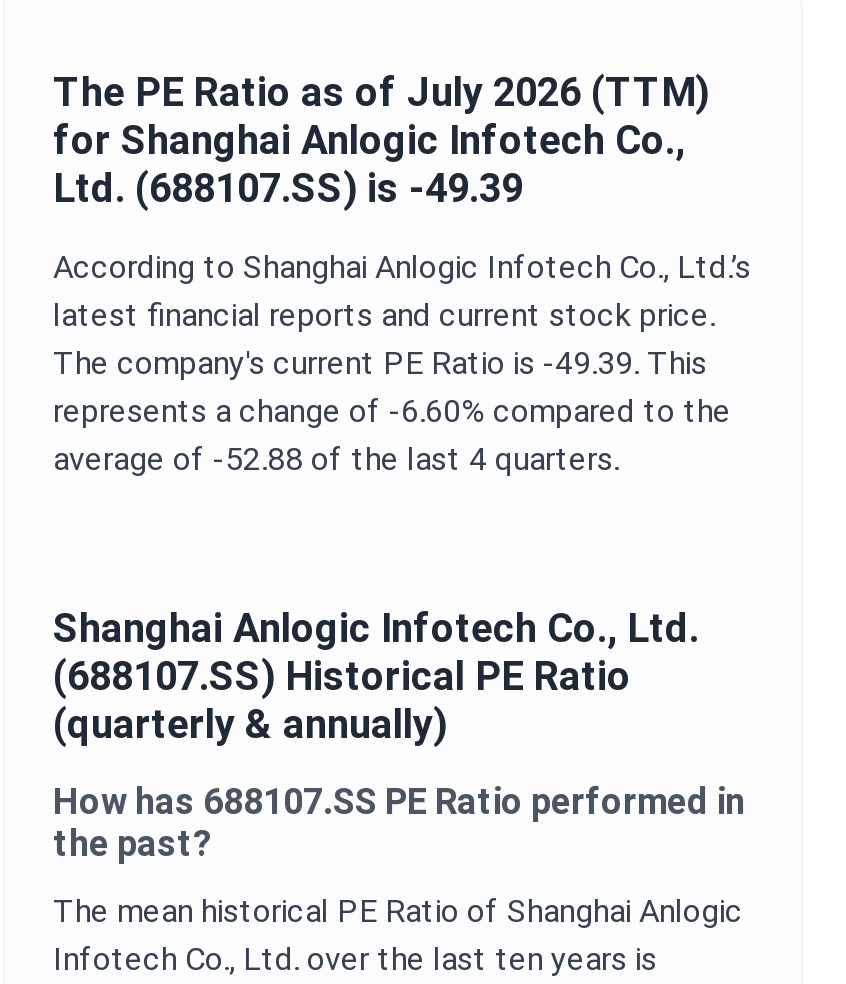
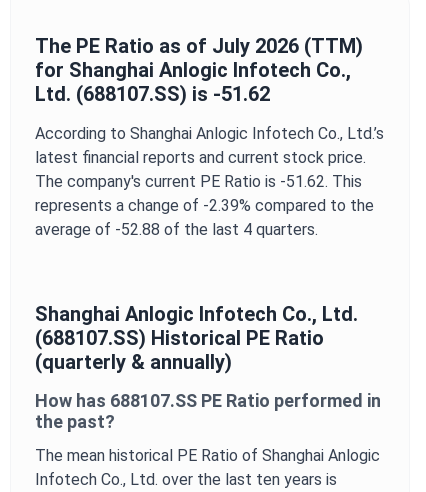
[53,164,523,212] Ltd. (688107.SS) is -49.39 -> [35,82,270,106] Ltd. (688107.SS) is -51.62
[53,344,707,382] The company's current PE Ratio is -49.39. This -> [35,172,362,191] The company's current PE Ratio is -51.62. This
[53,392,731,430] represents a change of -6.60% compared to the -> [35,196,374,215] represents a change of -2.39% compared to the

